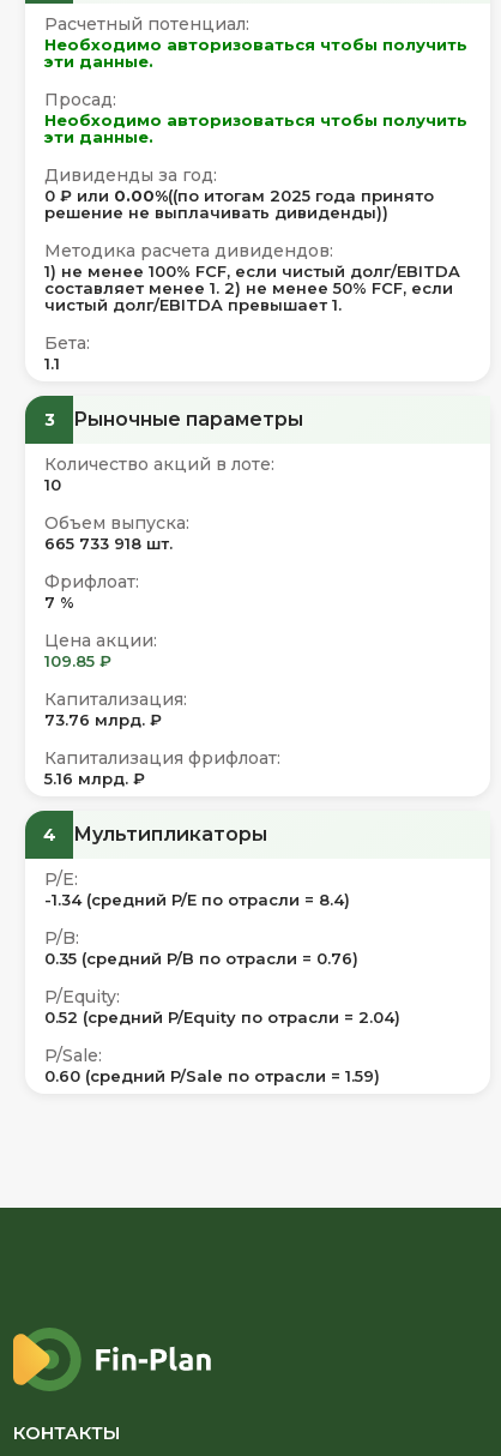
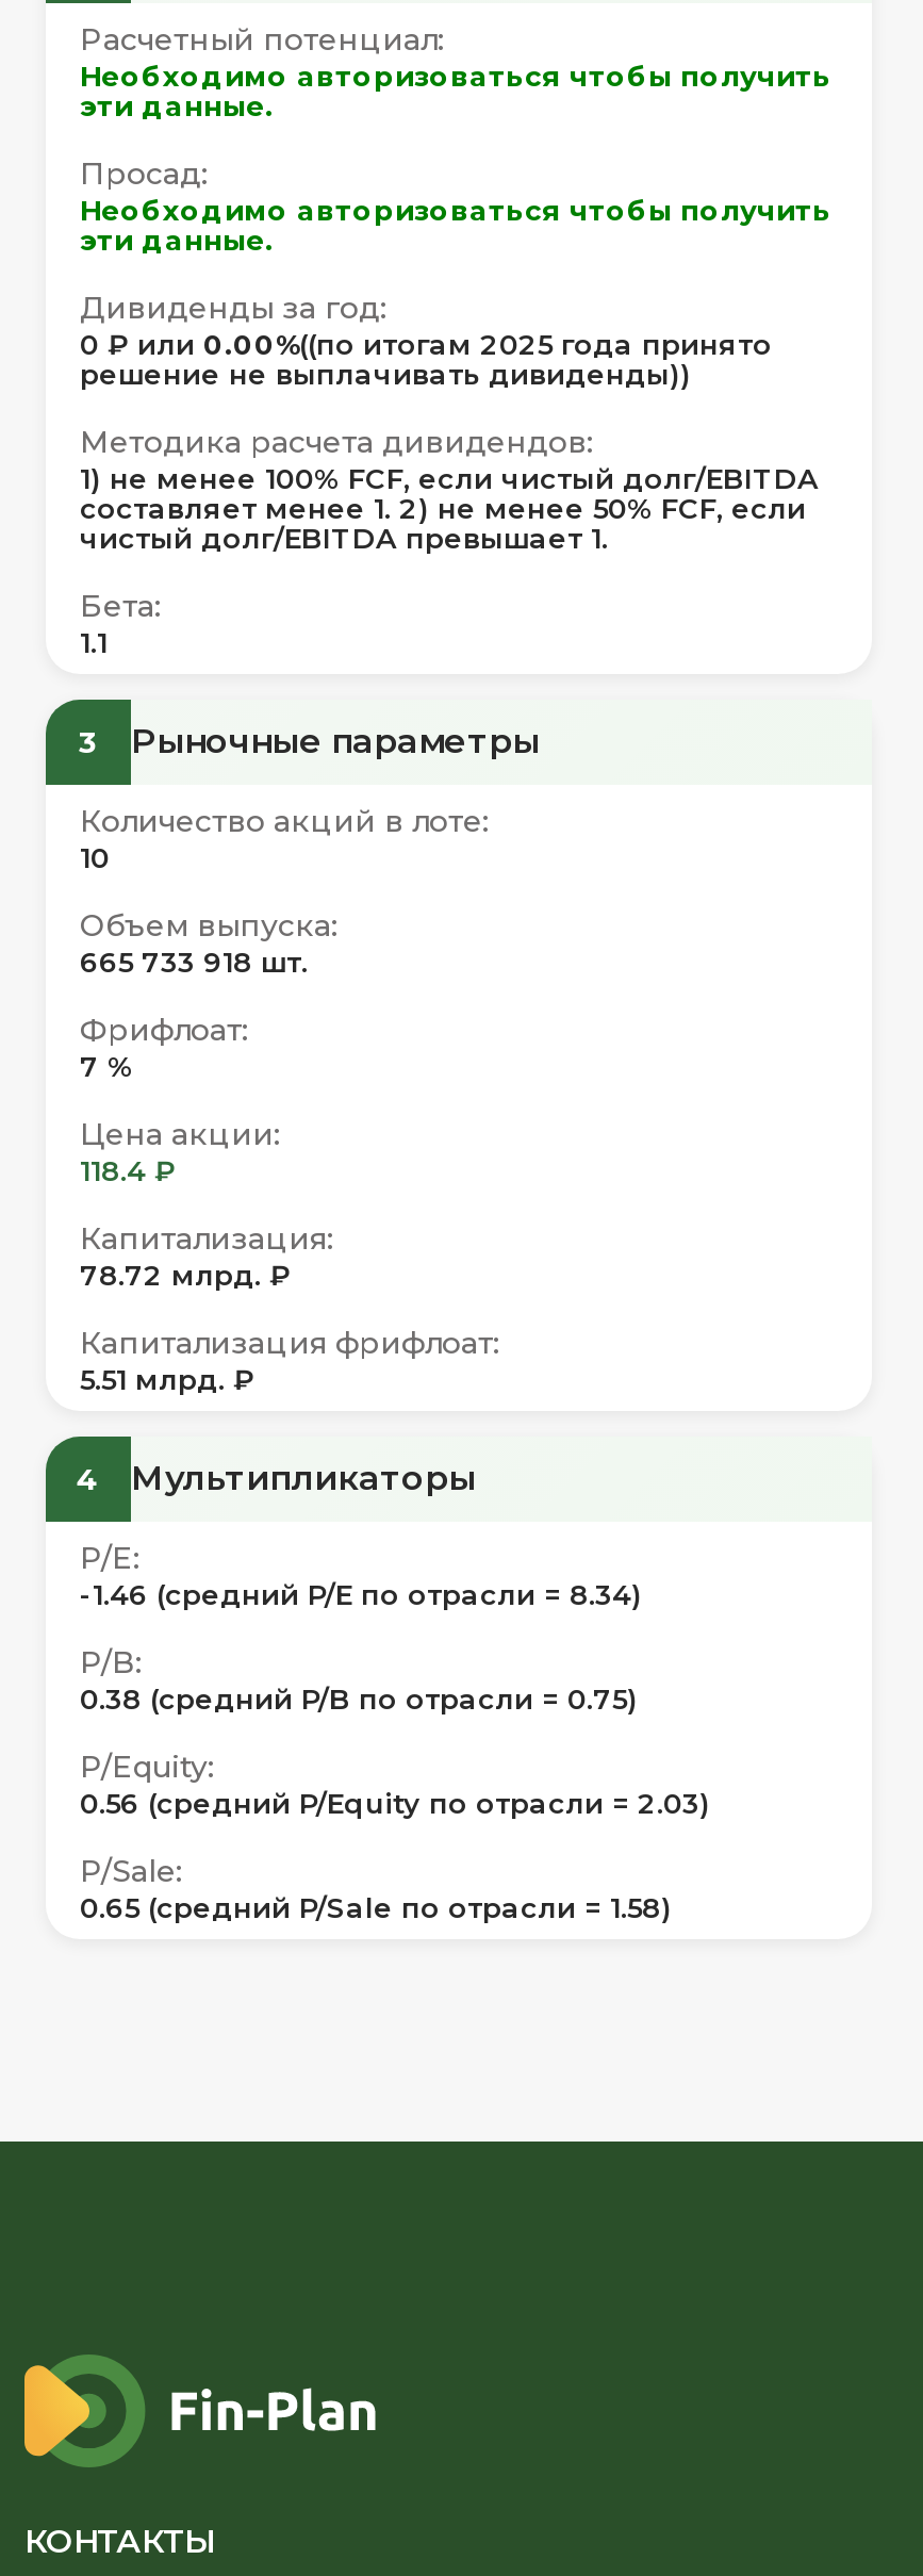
[44,651,111,670] 109.85 ₽ -> [80,1153,176,1187] 118.4 ₽
[44,710,162,729] 73.76 млрд. ₽ -> [80,1258,291,1292] 78.72 млрд. ₽
[44,769,145,788] 5.16 млрд. ₽ -> [80,1362,254,1396] 5.51 млрд. ₽
[44,890,350,909] -1.34 (средний P/E по отрасли = 8.4) -> [80,1577,642,1611] -1.46 (средний P/E по отрасли = 8.34)
[44,949,358,968] 0.35 (средний P/B по отрасли = 0.76) -> [80,1681,638,1716] 0.38 (средний P/B по отрасли = 0.75)
[44,1007,400,1027] 0.52 (средний P/Equity по отрасли = 2.04) -> [80,1786,710,1820] 0.56 (средний P/Equity по отрасли = 2.03)
[44,1066,380,1085] 0.60 (средний P/Sale по отрасли = 1.59) -> [80,1890,672,1924] 0.65 (средний P/Sale по отрасли = 1.58)

